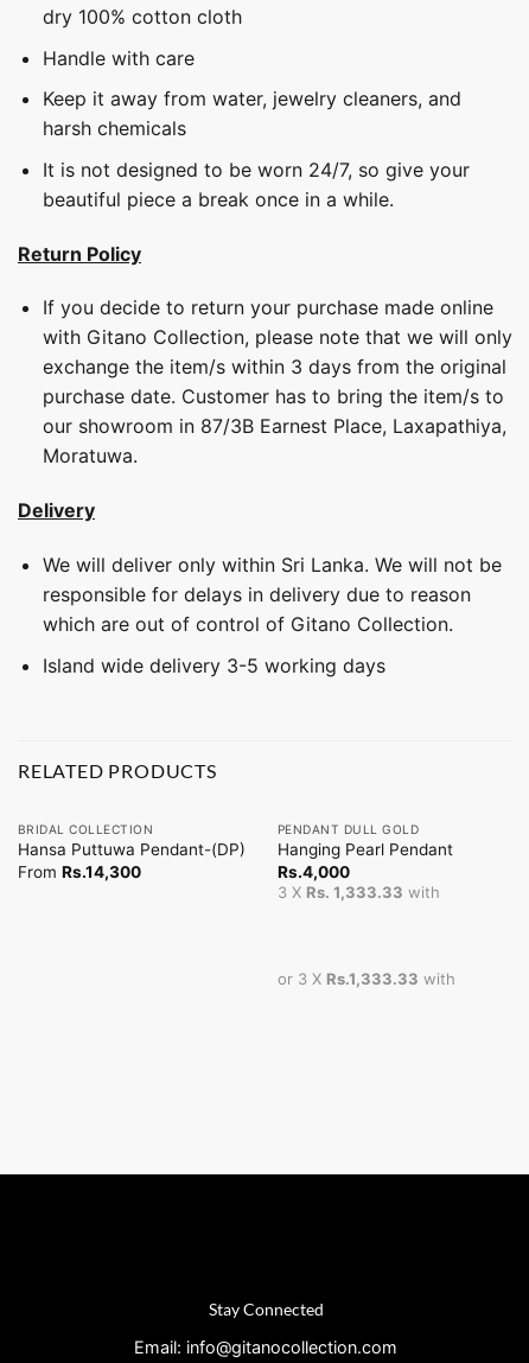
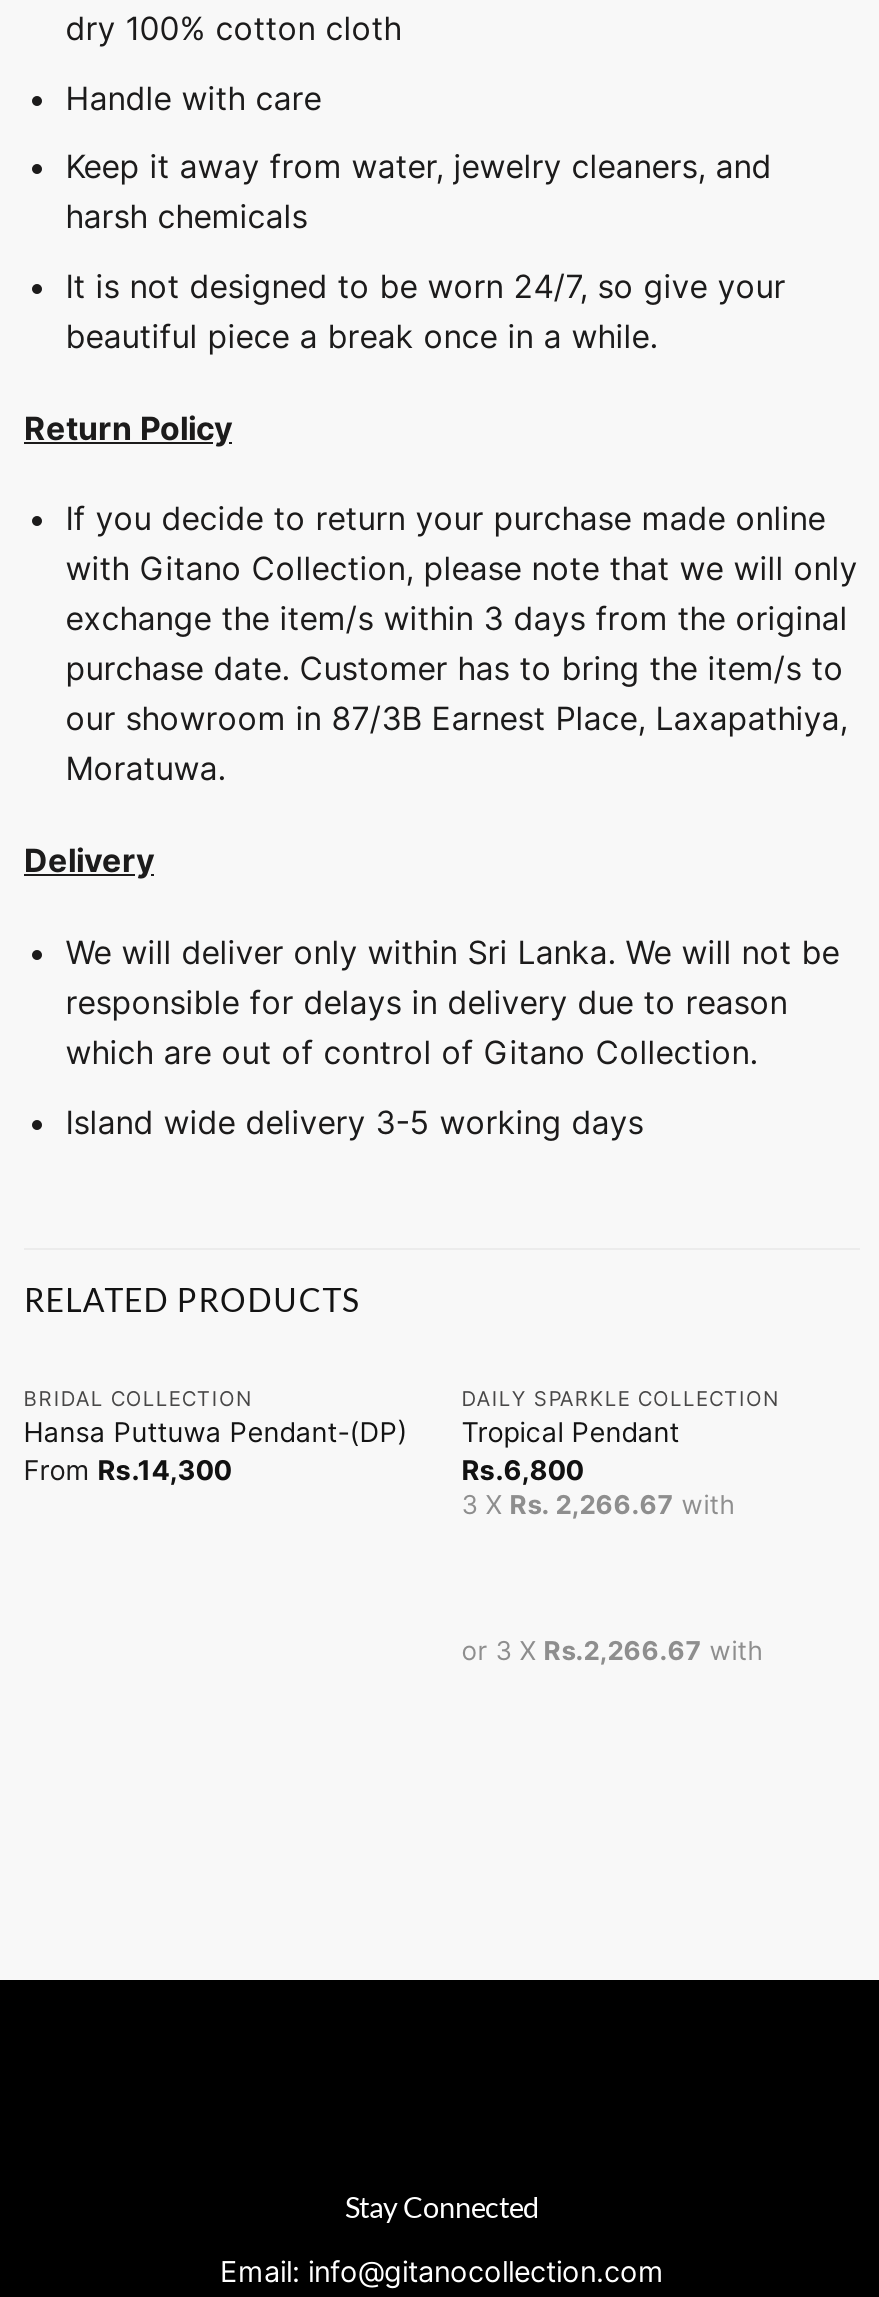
[277,822,453,901] PENDANT DULL GOLD | Hanging Pearl Pendant | Rs.4,000 | 3 X Rs. 1,333.33 with -> [462,1386,780,1519] DAILY SPARKLE COLLECTION | Tropical Pendant | Rs.6,800 | 3 X Rs. 2,266.67 with
[277,969,455,988] or 3 X Rs.1,333.33 with -> [462,1633,764,1665] or 3 X Rs.2,266.67 with

